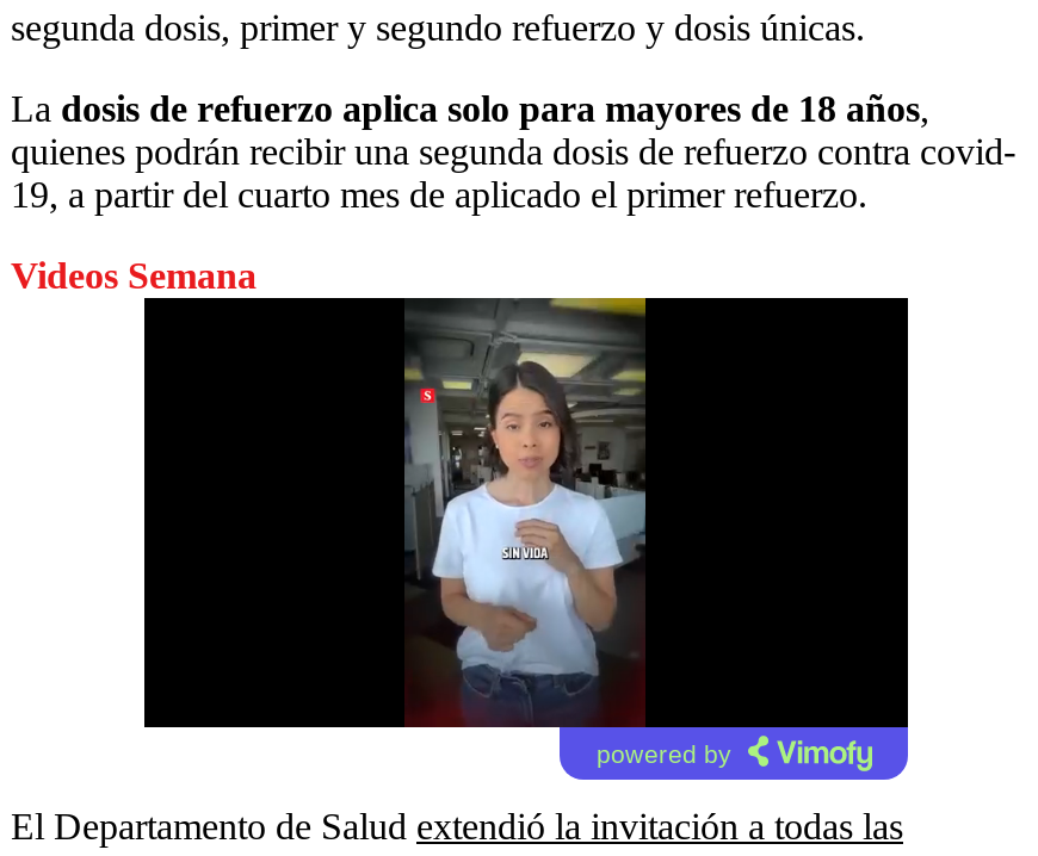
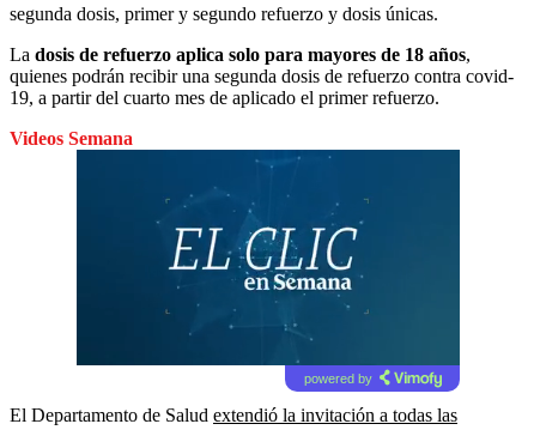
[144,296,910,727] [image] -> [77,149,461,365] [image]

